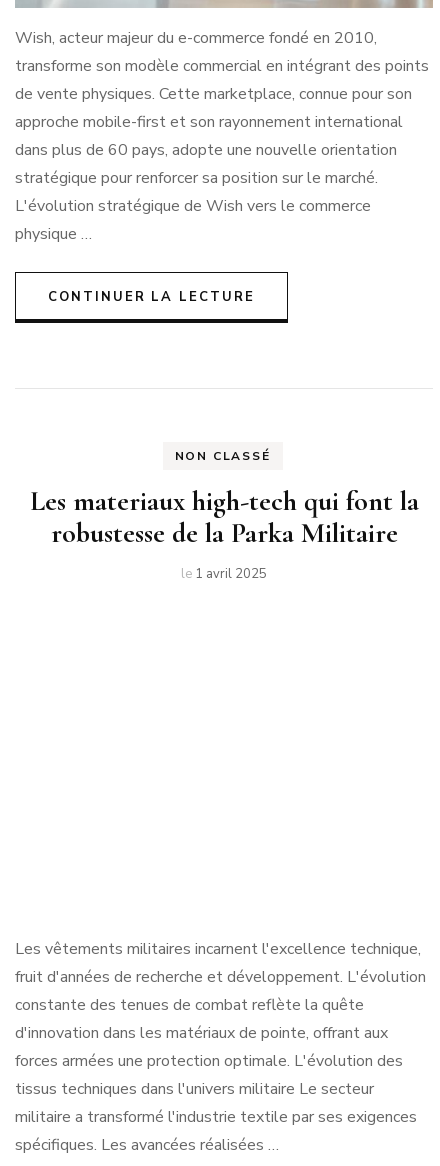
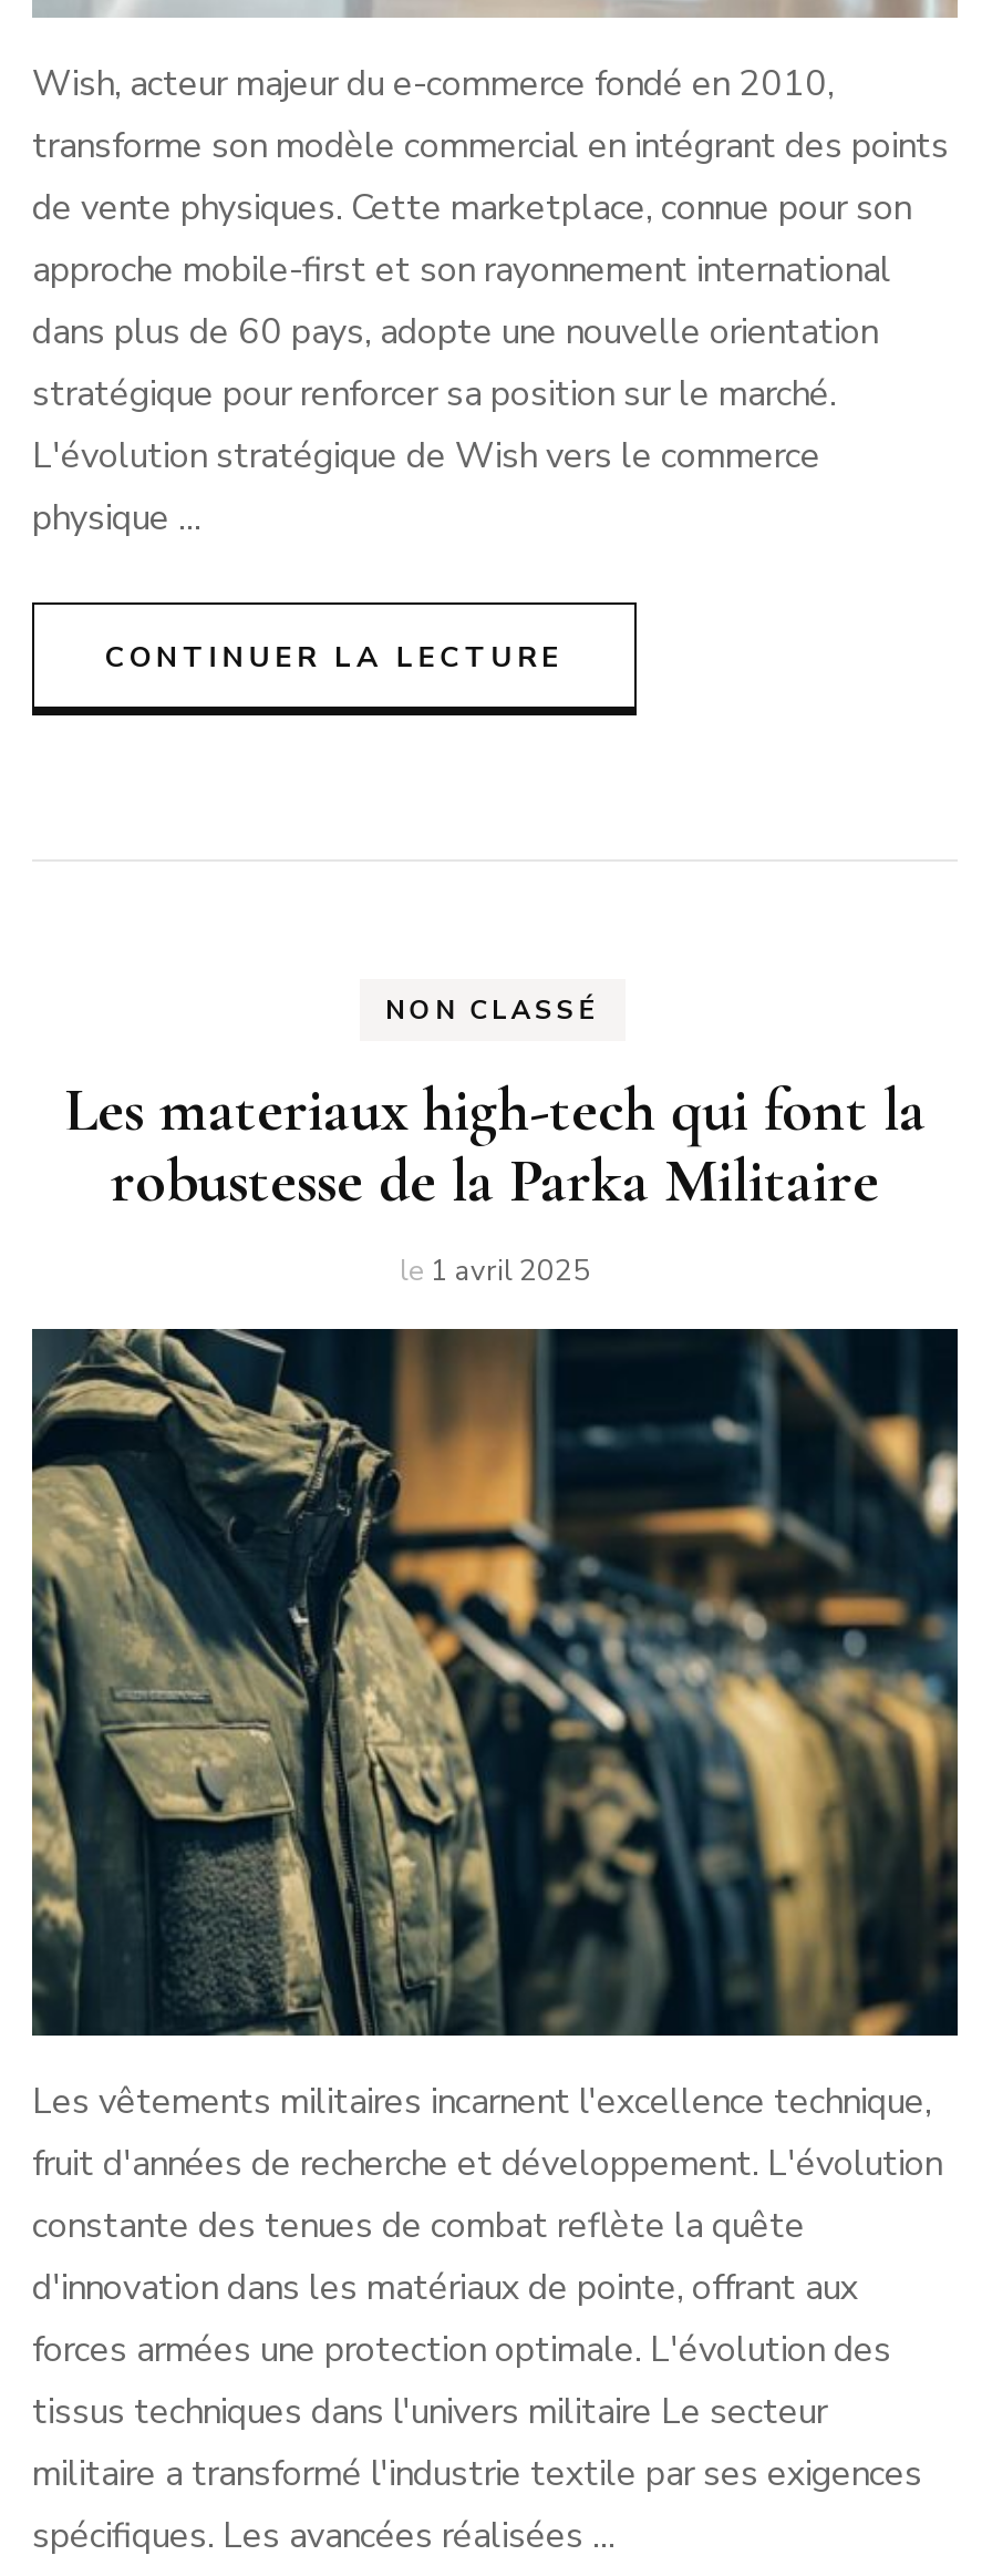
none -> [30,1327,960,2038] [image]

